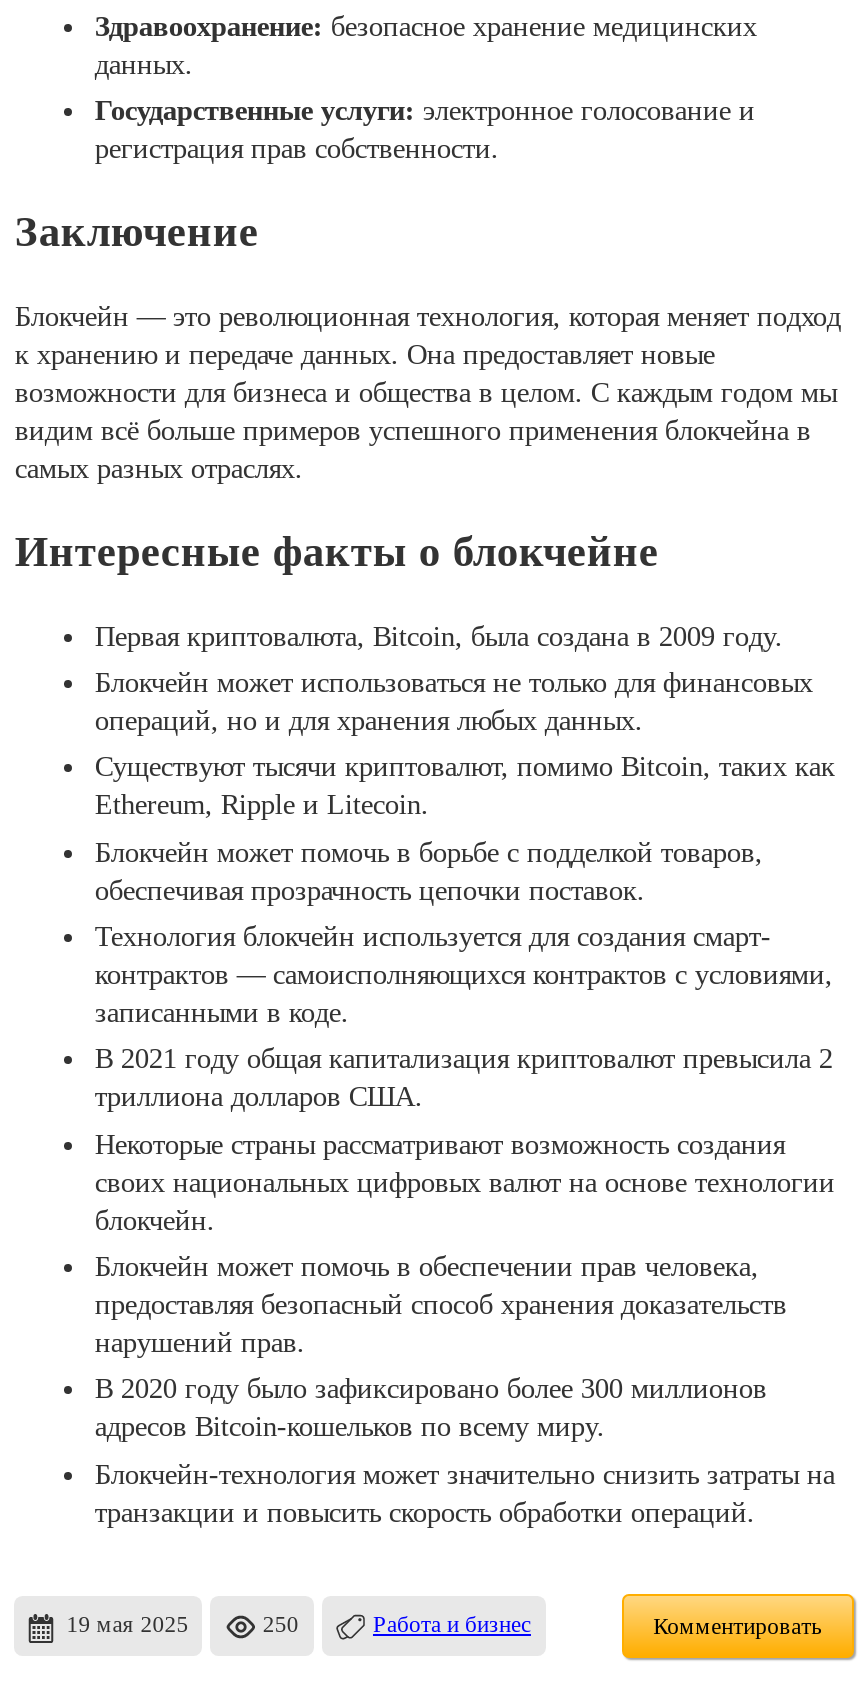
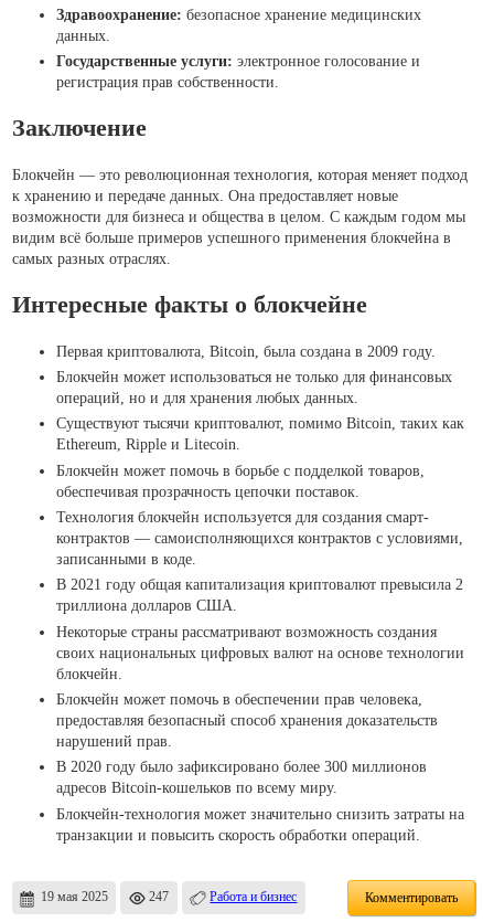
[263,1613,299,1637] 250 -> [149,890,169,904] 247

